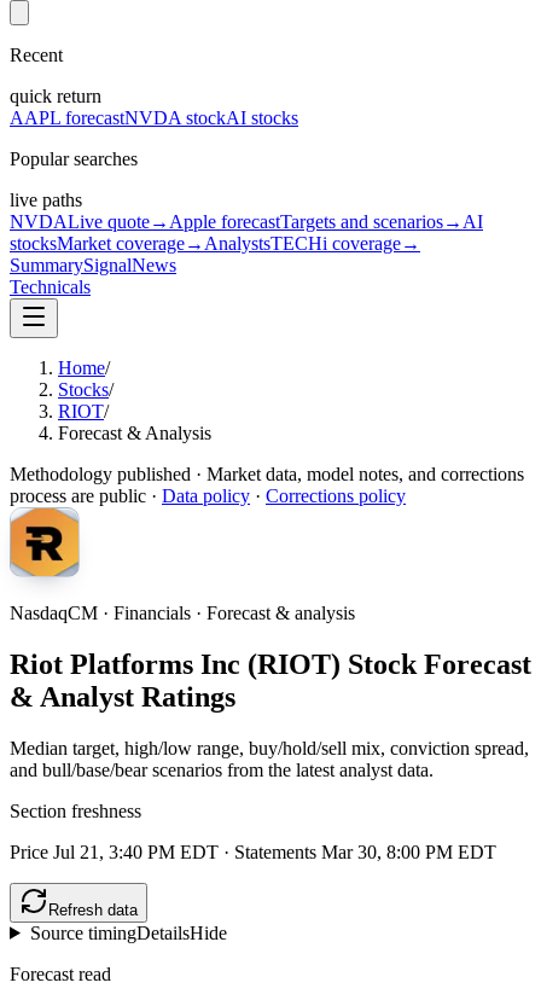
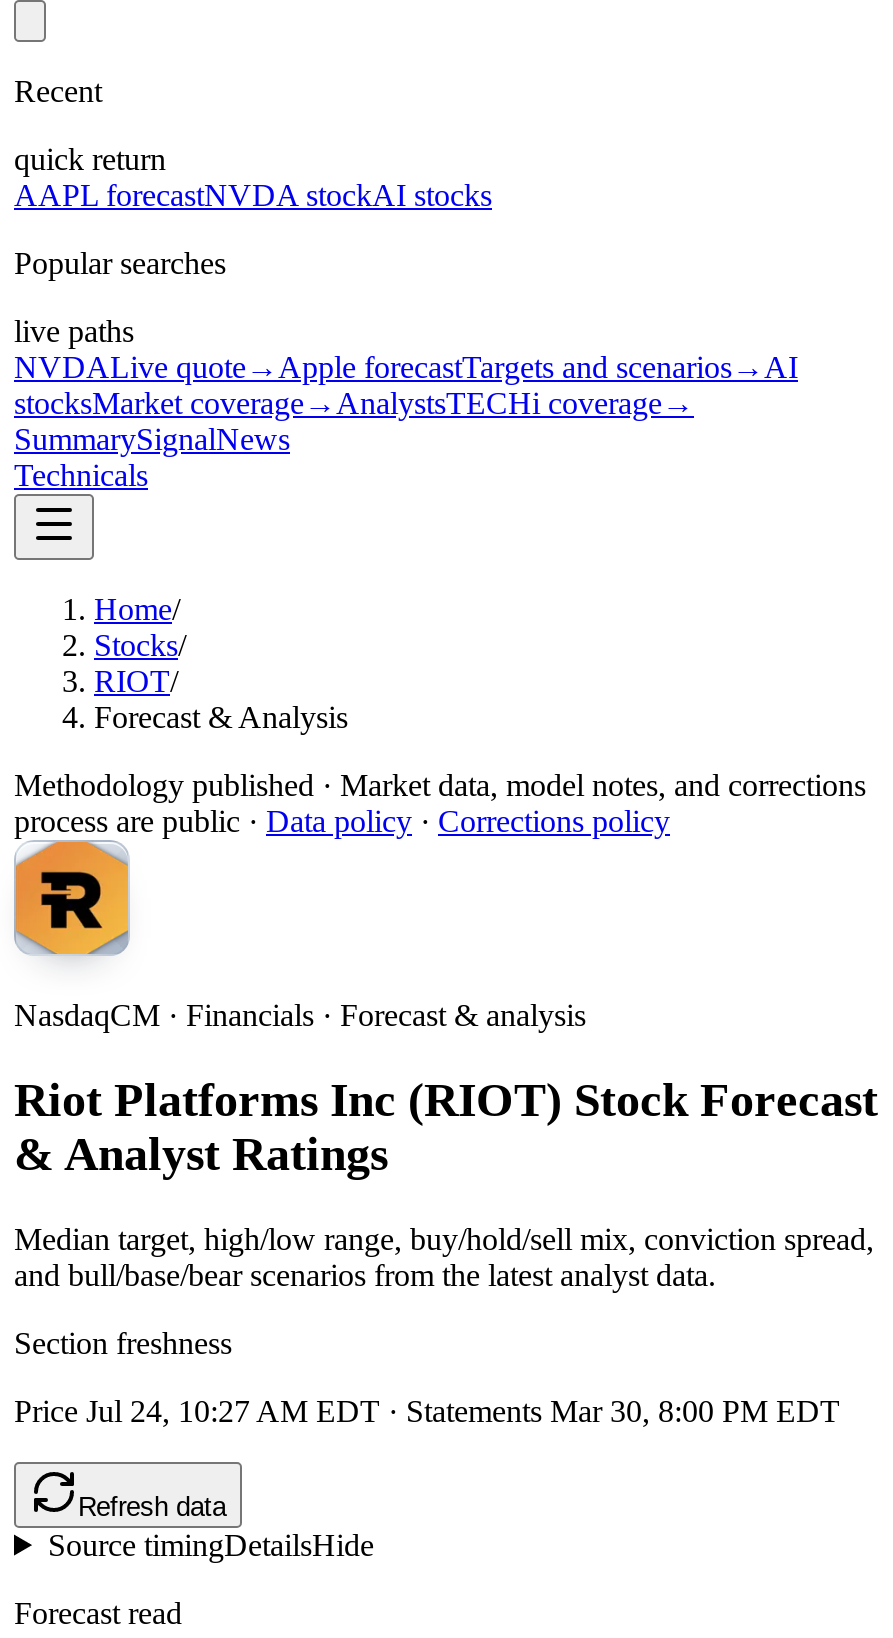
[10,842,496,862] Price Jul 21, 3:40 PM EDT · Statements Mar 30, 8:00 PM EDT -> [14,1394,840,1428] Price Jul 24, 10:27 AM EDT · Statements Mar 30, 8:00 PM EDT

